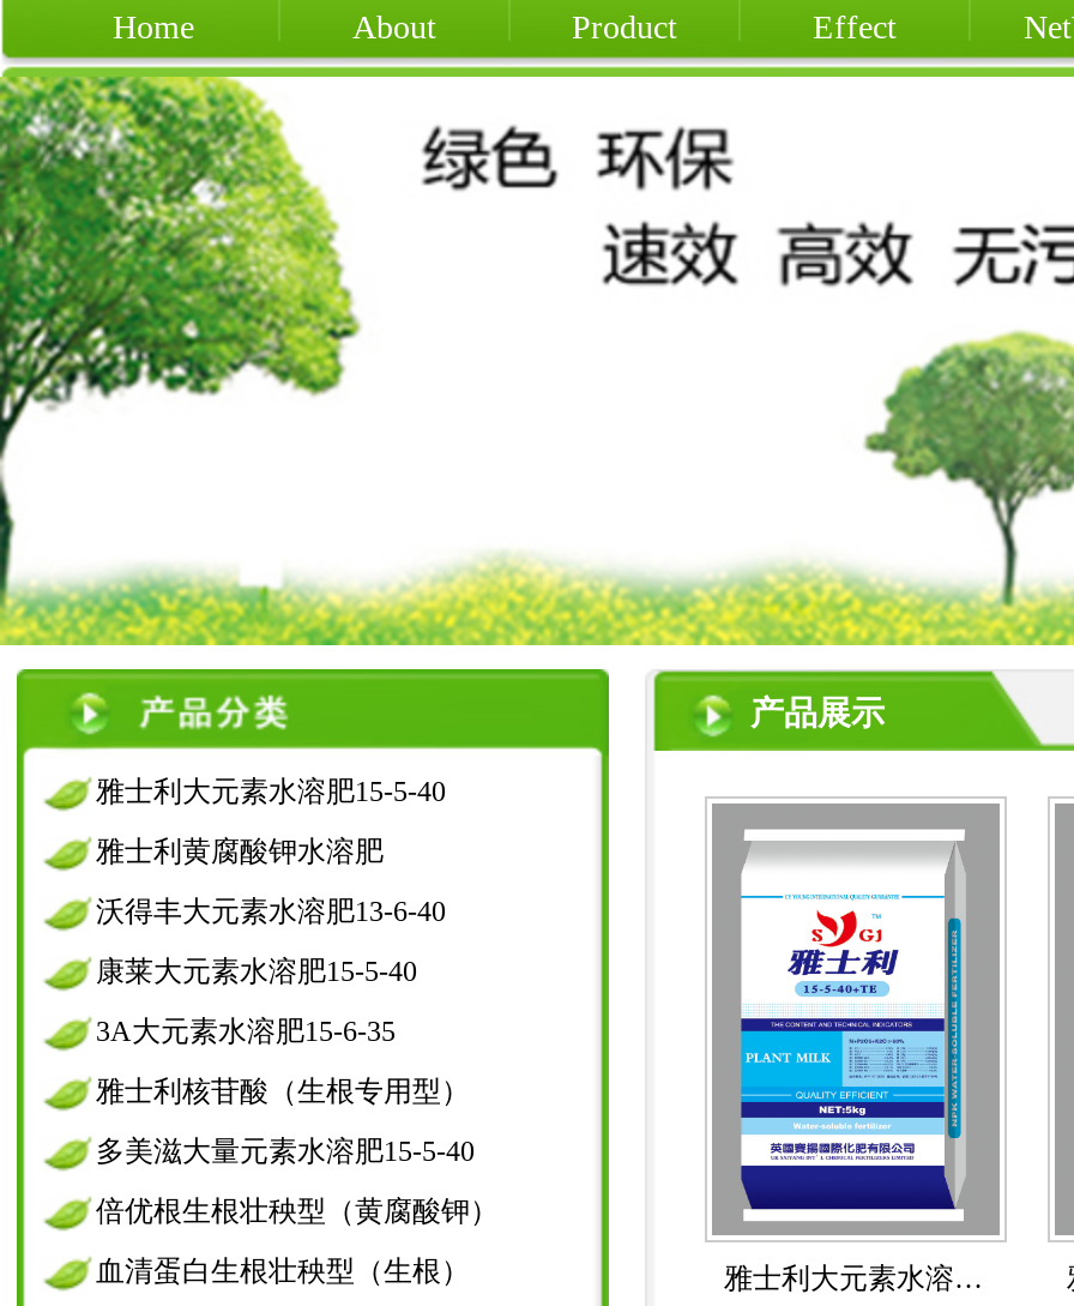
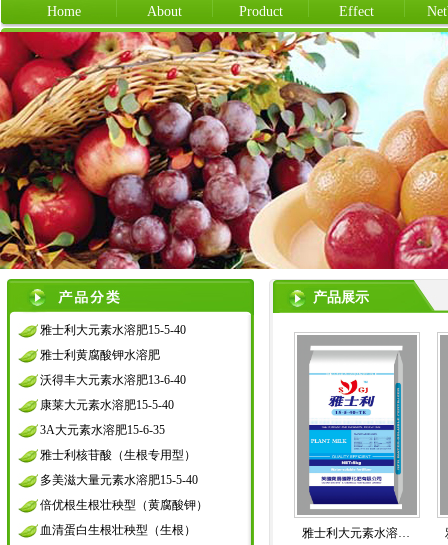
[7,74,1067,648] [image] -> [3,31,445,270] [image]

